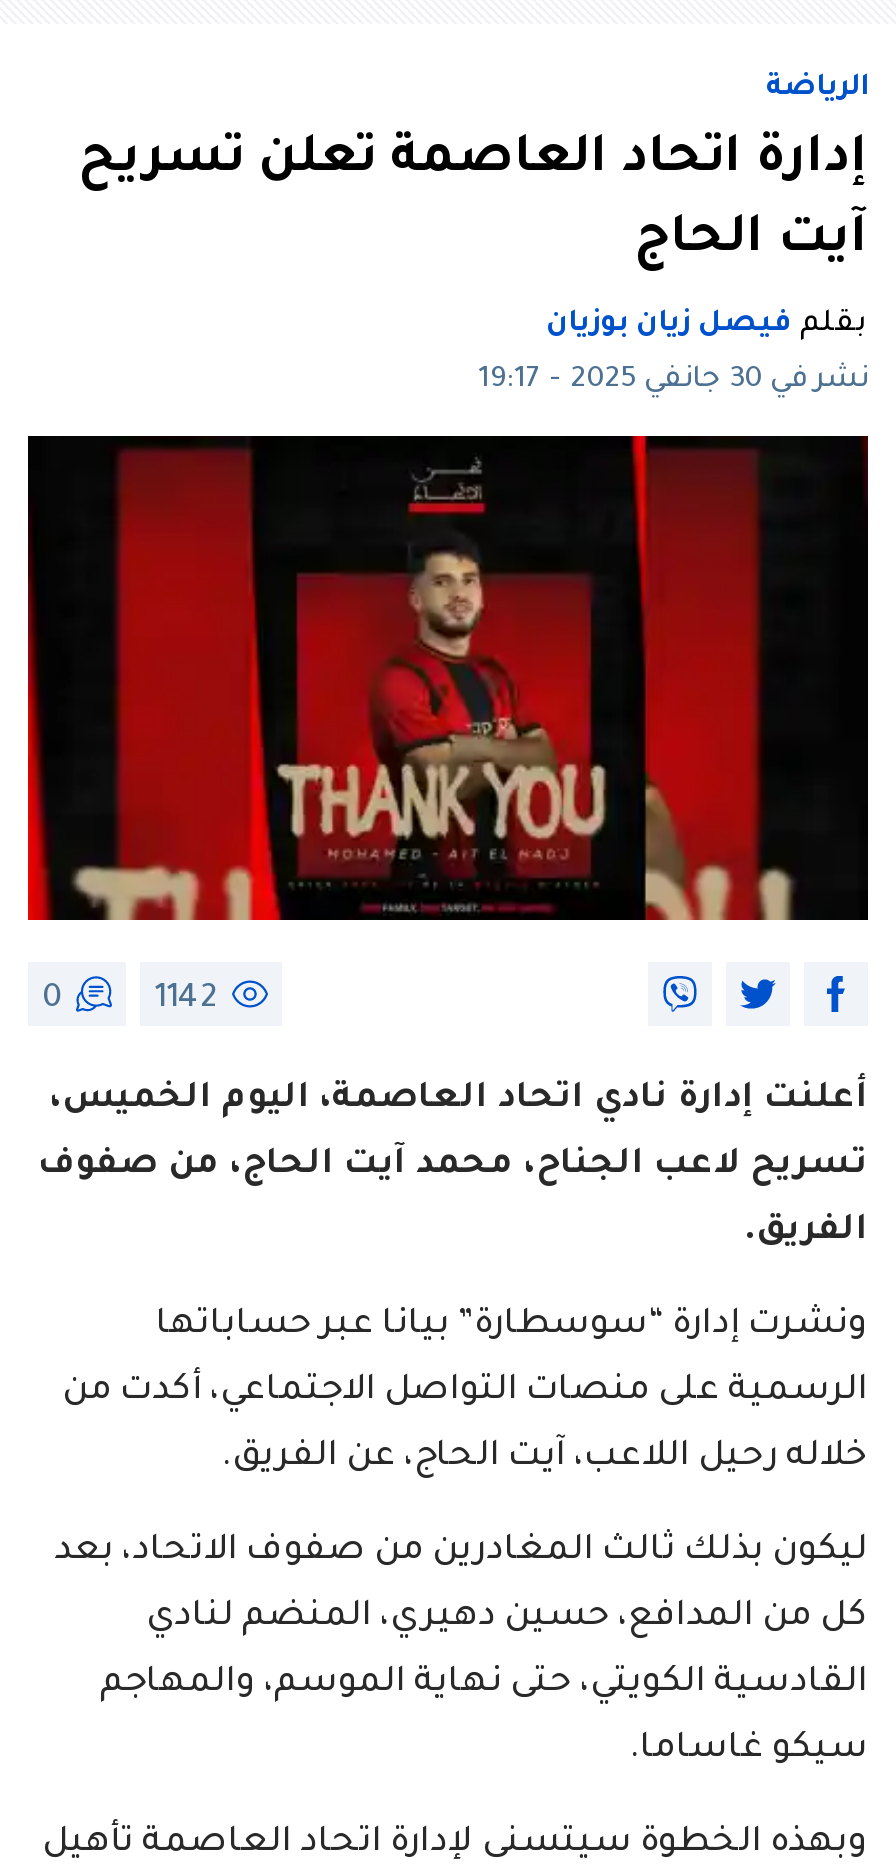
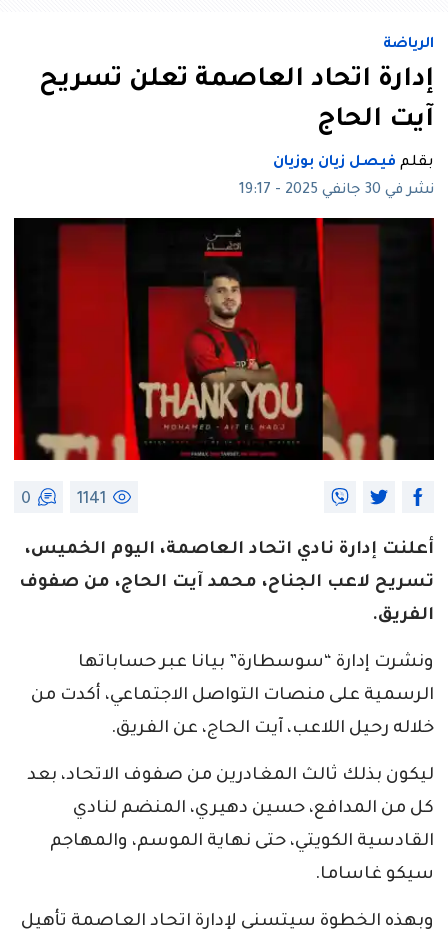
[154,981,218,1017] 1142 -> [77,490,106,508] 1141

